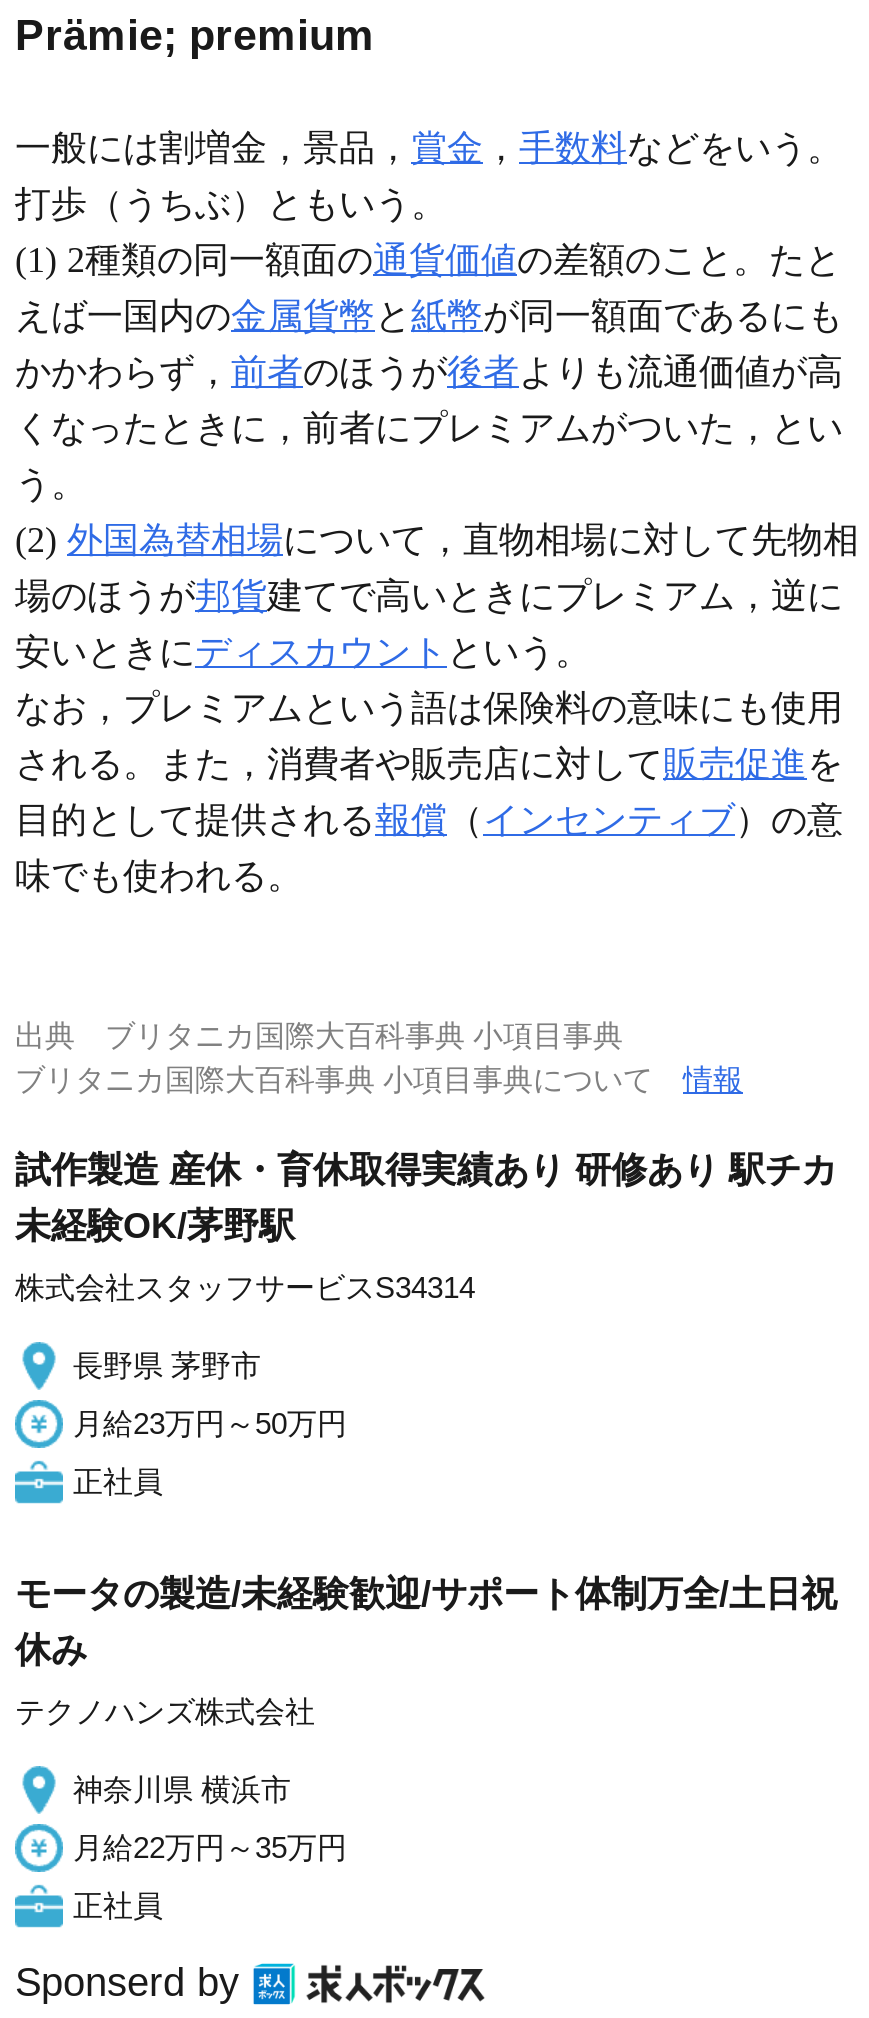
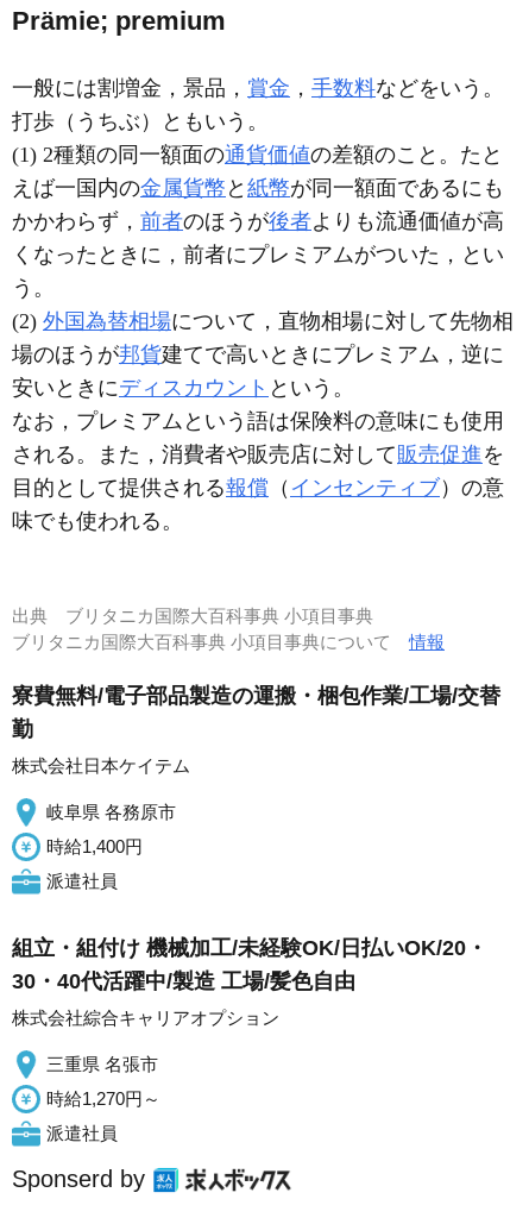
[15,1150,837,1246] 試作製造 産休・育休取得実績あり 研修あり 駅チカ | 未経験OK/茅野駅 -> [12,684,500,741] 寮費無料/電子部品製造の運搬・梱包作業/工場/交替 | 勤
[15,1270,475,1304] 株式会社スタッフサービスS34314 -> [12,755,190,776] 株式会社日本ケイテム
[73,1348,261,1382] 長野県 茅野市 -> [46,802,176,822] 岐阜県 各務原市
[73,1406,347,1440] 月給23万円～50万円 -> [46,836,143,856] 時給1,400円
[73,1464,163,1498] 正社員 -> [46,871,118,891] 派遣社員
[15,1574,837,1670] モータの製造/未経験歓迎/サポート体制万全/土日祝 | 休み -> [12,936,487,993] 組立・組付け 機械加工/未経験OK/日払いOK/20・ | 30・40代活躍中/製造 工場/髪色自由
[15,1694,315,1728] テクノハンズ株式会社 -> [12,1008,279,1028] 株式会社綜合キャリアオプション
[73,1772,291,1806] 神奈川県 横浜市 -> [46,1054,158,1074] 三重県 名張市
[73,1830,347,1864] 月給22万円～35万円 -> [46,1088,160,1109] 時給1,270円～
[73,1888,163,1922] 正社員 -> [46,1123,118,1143] 派遣社員

